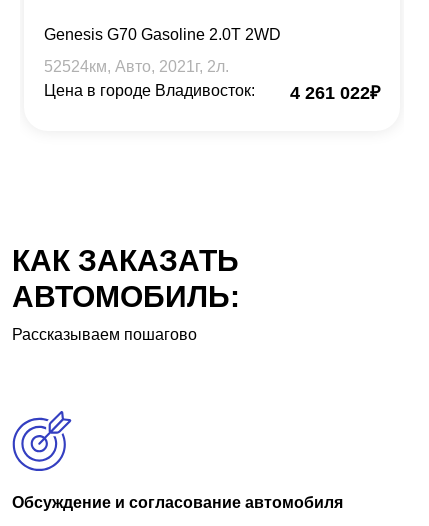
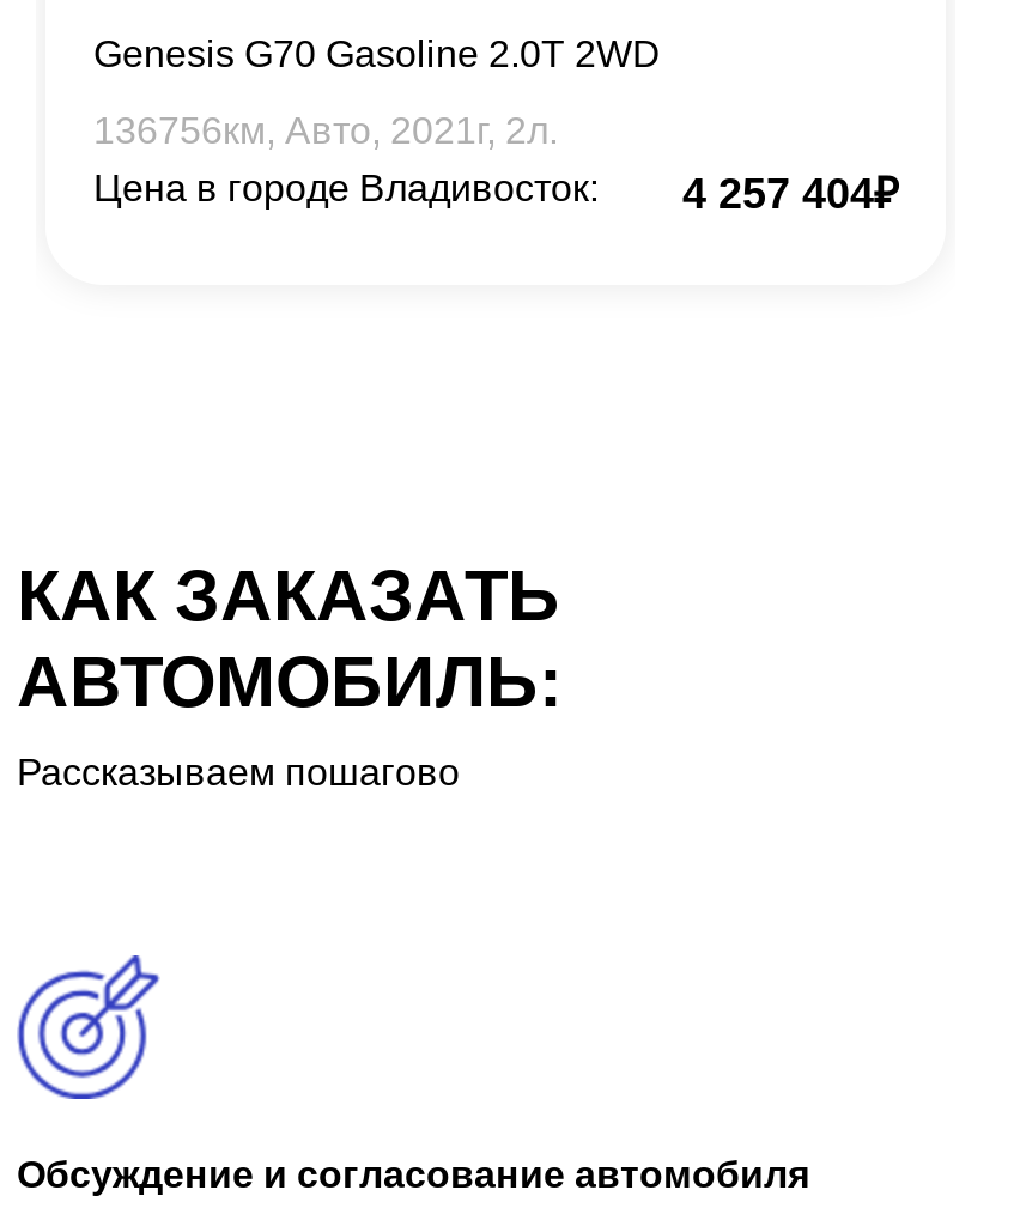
[44,57,229,74] 52524км, Авто, 2021г, 2л. -> [93,109,558,150] 136756км, Авто, 2021г, 2л.
[290,82,380,102] 4 261 022₽ -> [682,169,898,217] 4 257 404₽

